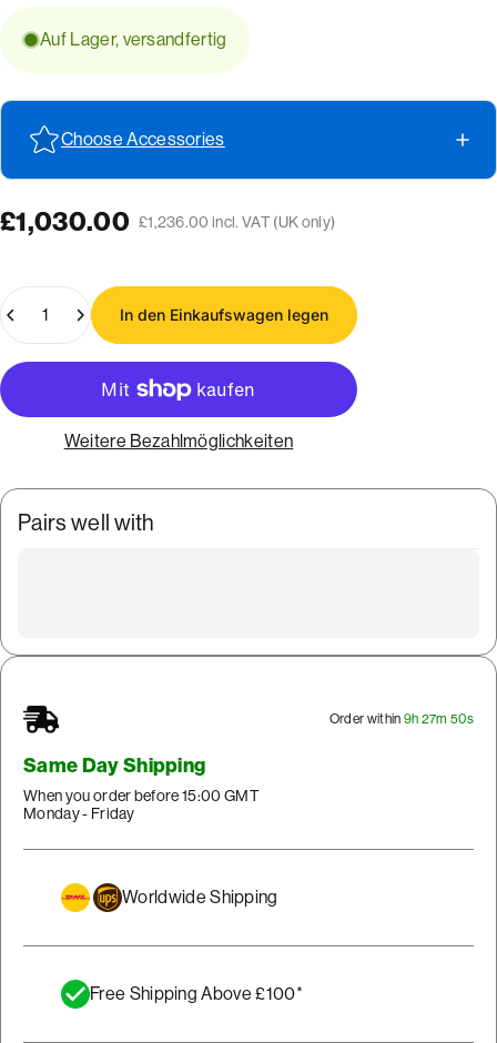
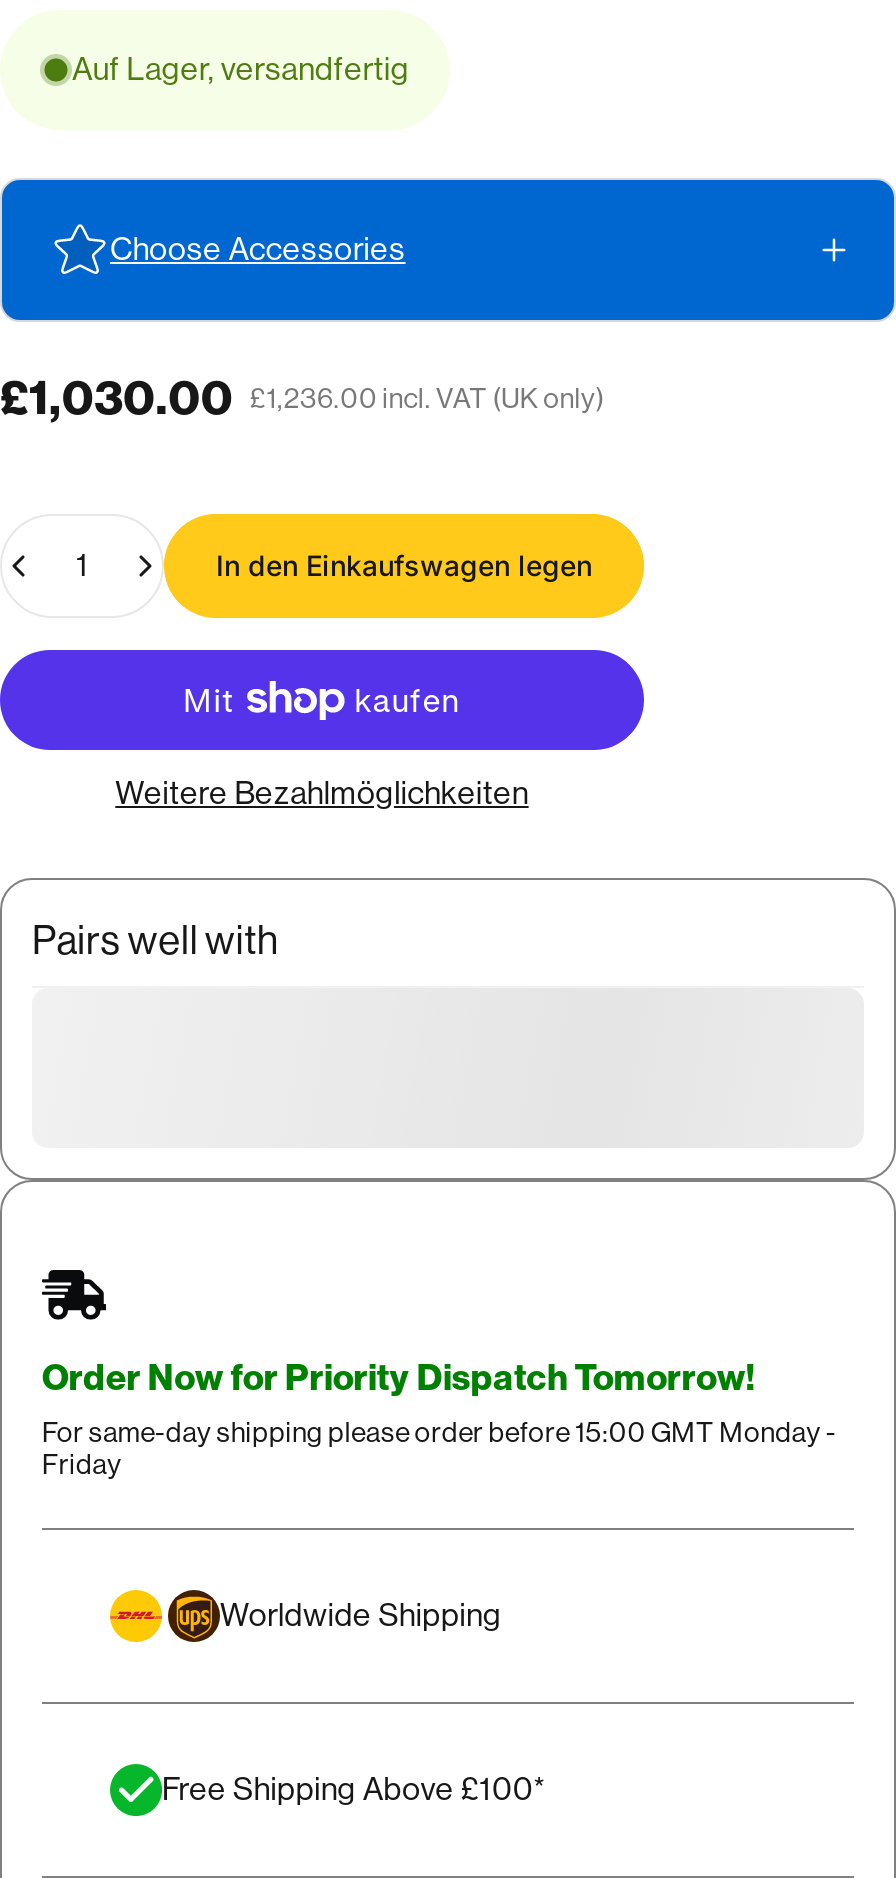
[23,712,474,822] Order within 9h 27m 50s | Same Day Shipping | When you order before 15:00 GMT | Monday - Friday -> [42,1356,836,1480] Order Now for Priority Dispatch Tomorrow! | For same-day shipping please order before 15:00 GMT Monday - | Friday

